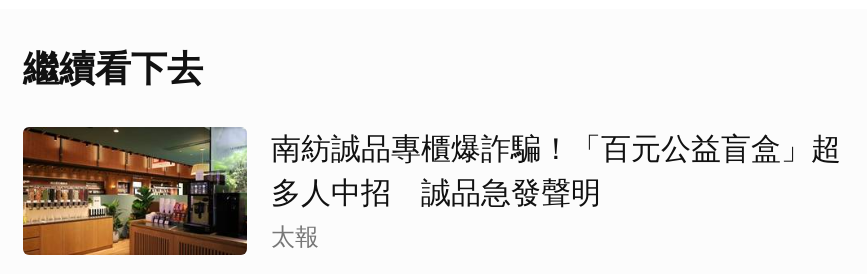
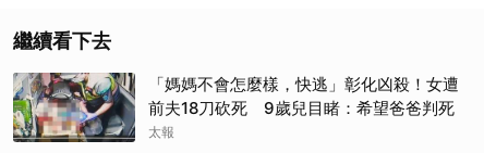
[21,125,841,257] [image] | 南紡誠品專櫃爆詐騙！「百元公益盲盒」超 | 多人中招 誠品急發聲明 -> [12,72,459,143] [image] | 「媽媽不會怎麼樣，快逃」彰化凶殺！女遭 | 前夫18刀砍死 9歲兒目睹：希望爸爸判死

